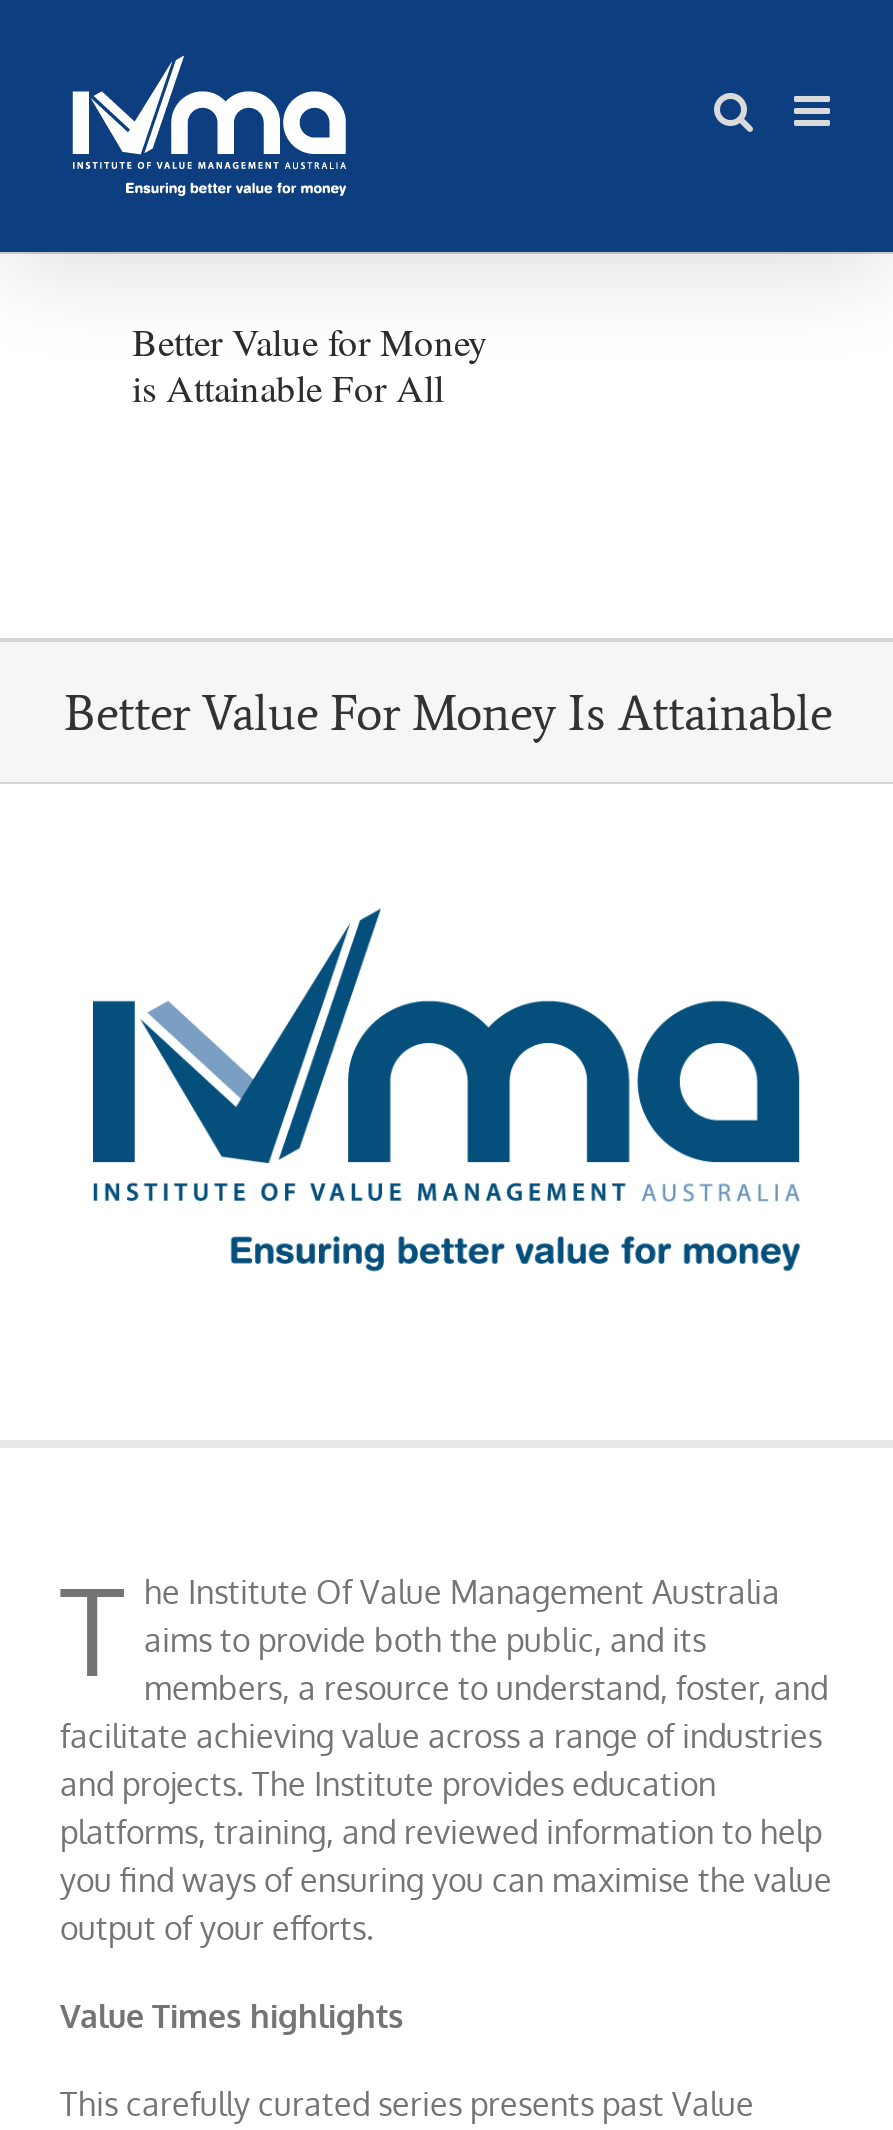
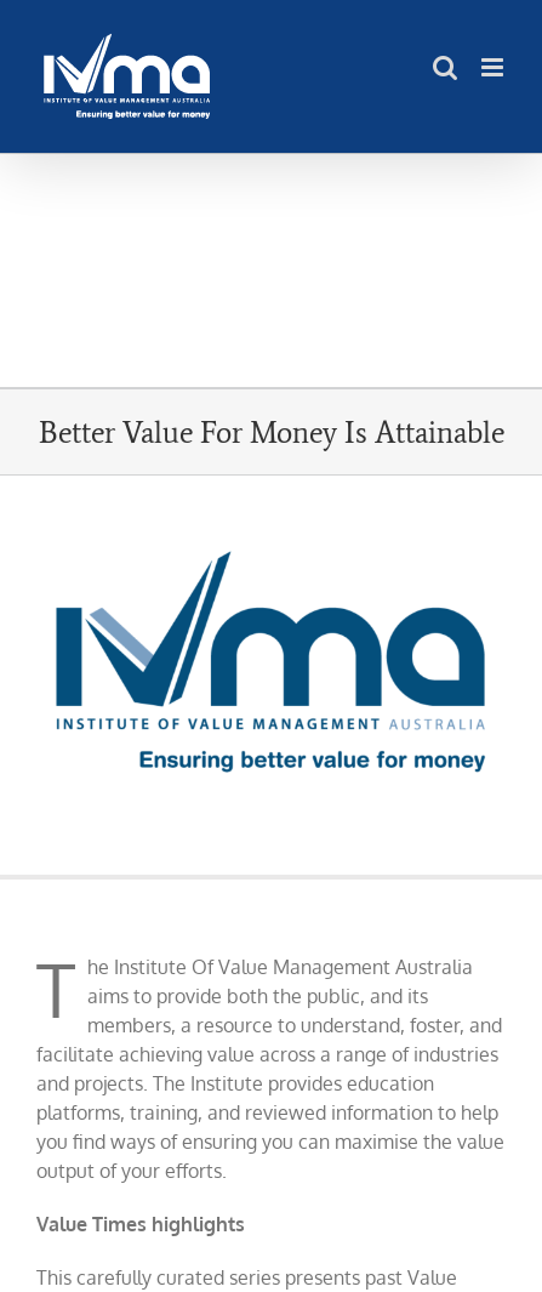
[132,316,488,412] Better Value for Money | is Attainable For All -> none

